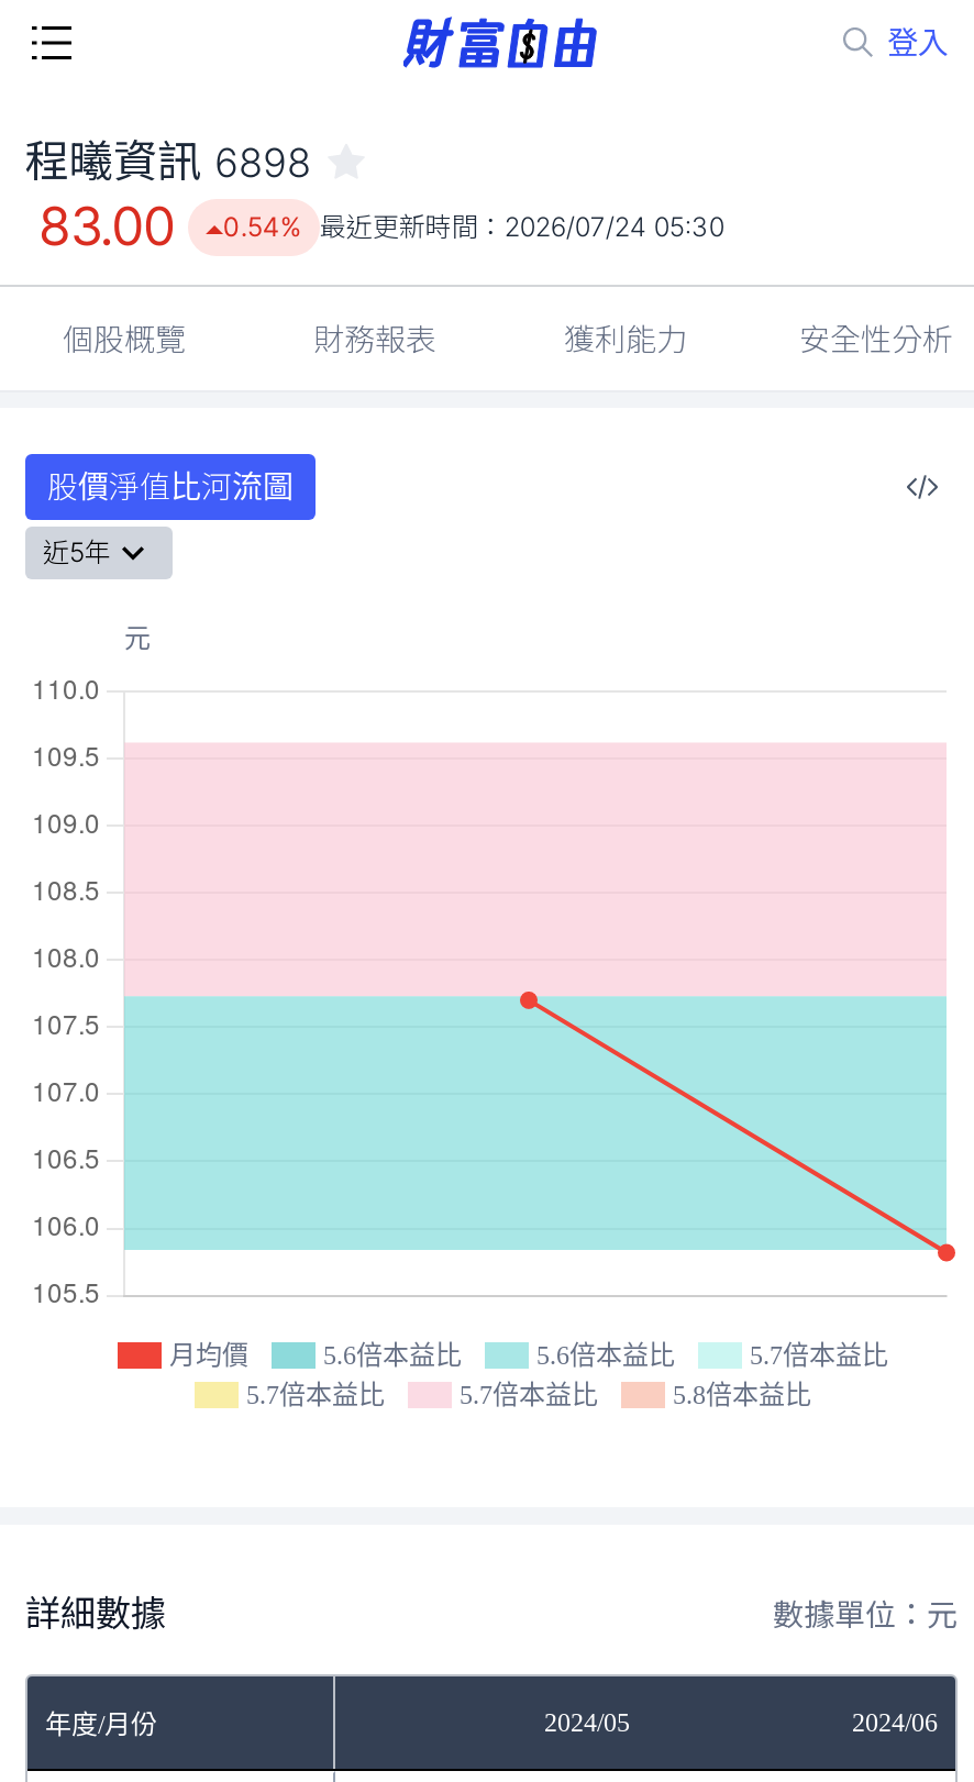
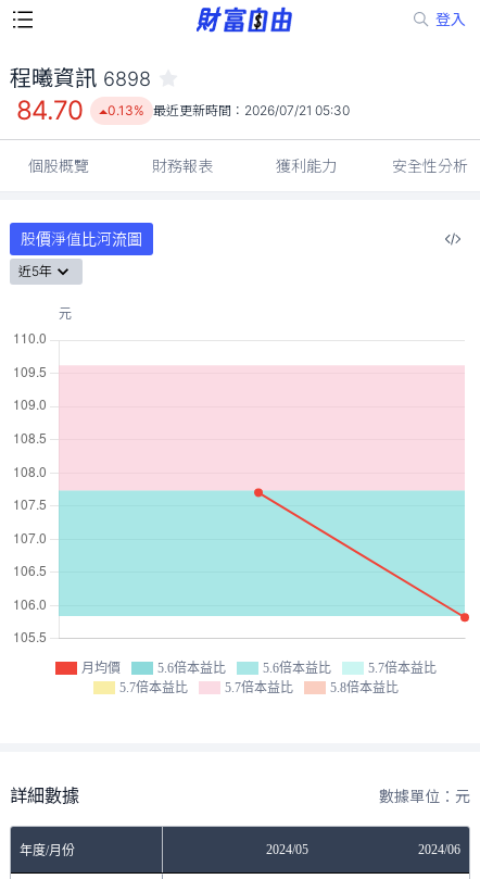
[38,195,174,258] 83.00 -> [16,95,83,126] 84.70
[223,210,724,243] 0.54% 最近更新時間：2026/07/24 05:30 -> [107,102,349,118] 0.13% 最近更新時間：2026/07/21 05:30

